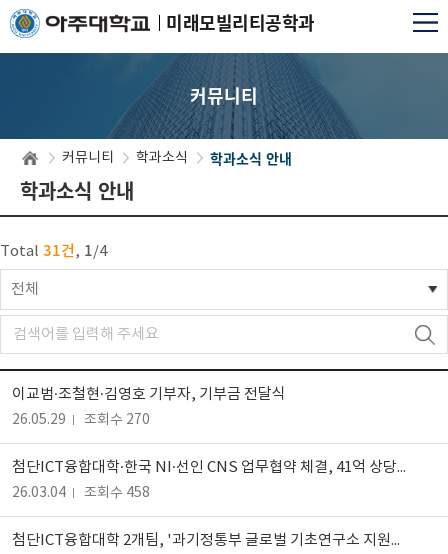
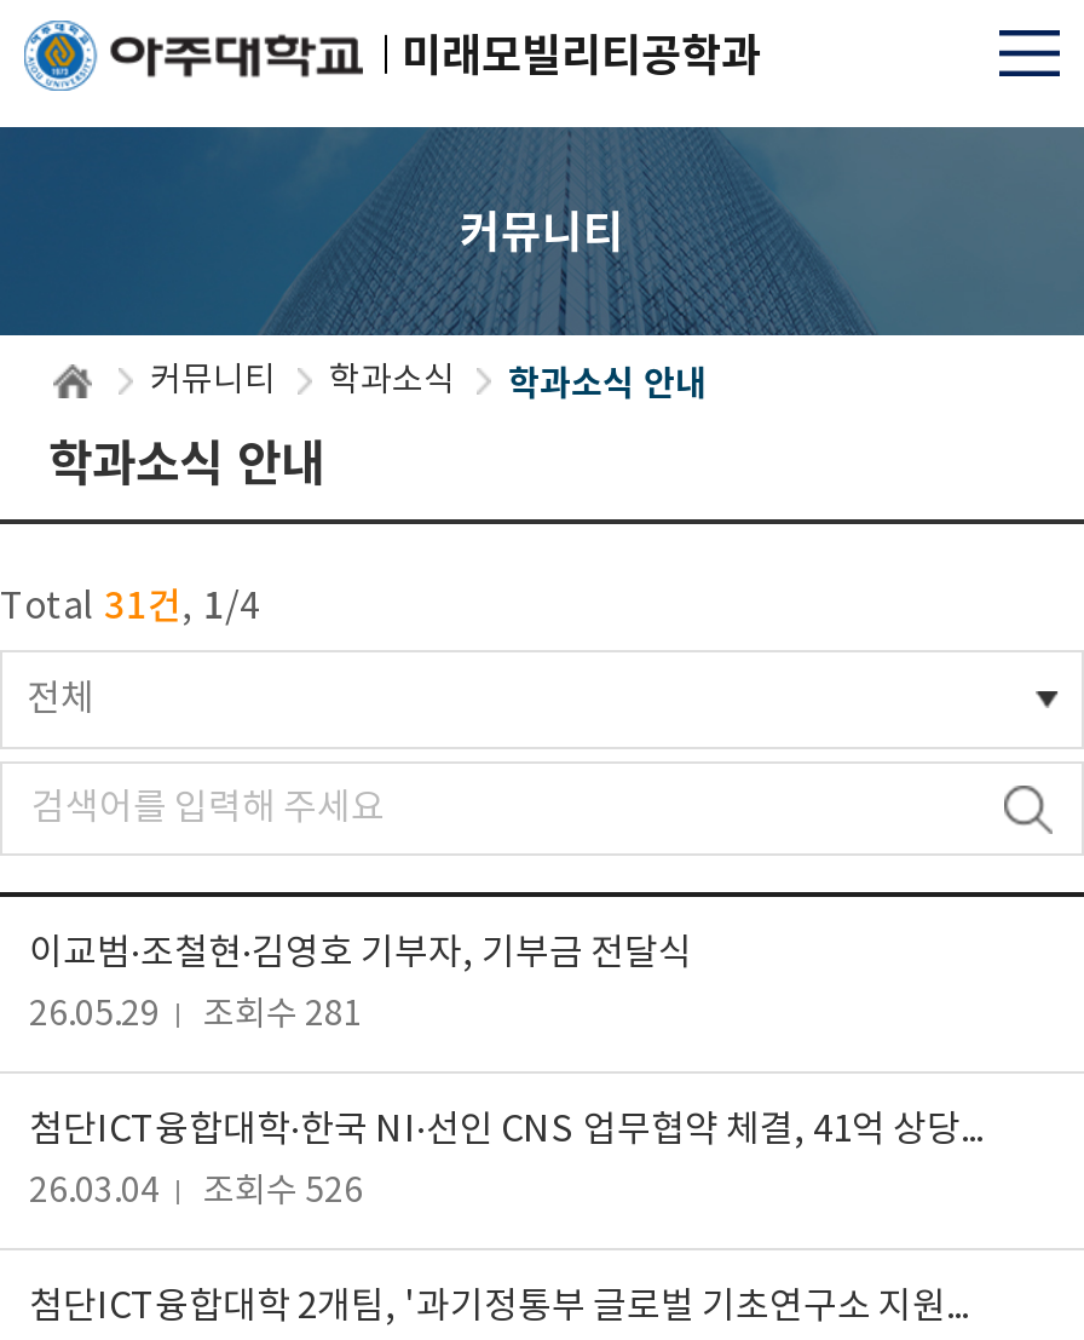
[12,412,150,428] 26.05.29 조회수 270 -> [29,996,363,1035] 26.05.29 조회수 281
[12,485,150,501] 26.03.04 조회수 458 -> [29,1173,363,1212] 26.03.04 조회수 526

